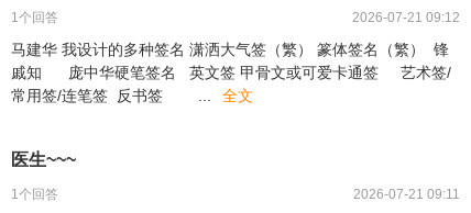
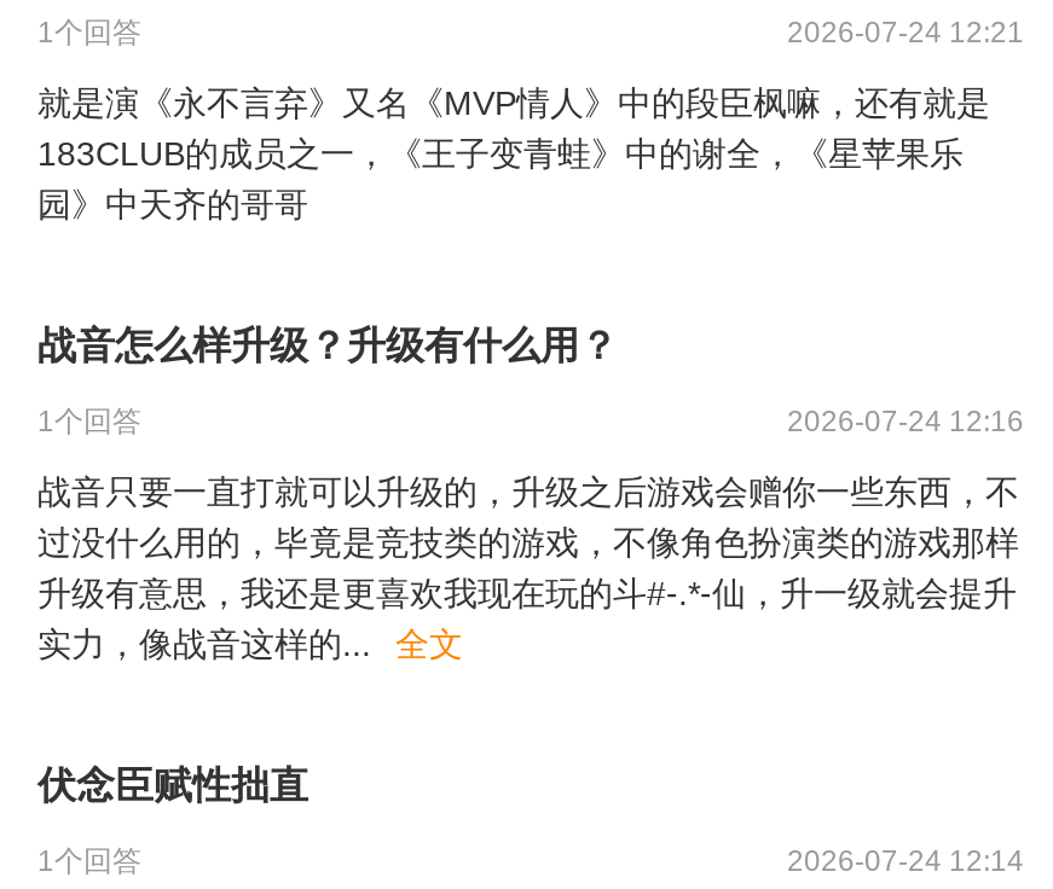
[11,10,460,104] 2026-07-21 09:12 | 马建华 我设计的多种签名 潇洒大气签（繁） 篆体签名（繁） 锋 | 戚知 庞中华硬笔签名 英文签 甲骨文或可爱卡通签 艺术签/ | 常用签/连笔签 反书签... -> [37,16,1024,663] 2026-07-24 12:21 | 就是演《永不言弃》又名《MVP情人》中的段臣枫嘛，还有就是 | 183CLUB的成员之一，《王子变青蛙》中的谢全，《星苹果乐 | 园》中天齐的哥哥 | 战音怎么样升级？升级有什么用？ | 1个回答 | 2026-07-24 12:16 | 战音只要一直打就可以升级的，升级之后游戏会赠你一些东西，不 | 过没什么用的，毕竟是竞技类的游戏，不像角色扮演类的游戏那样 | 升级有意思，我还是更喜欢我现在玩的斗#-.*-仙，升一级就会提升 | 实力，像战音这样的...
[11,150,76,169] 医生~~~ -> [37,765,308,806] 伏念臣赋性拙直
[353,187,460,202] 2026-07-21 09:11 -> [787,844,1024,878] 2026-07-24 12:14

